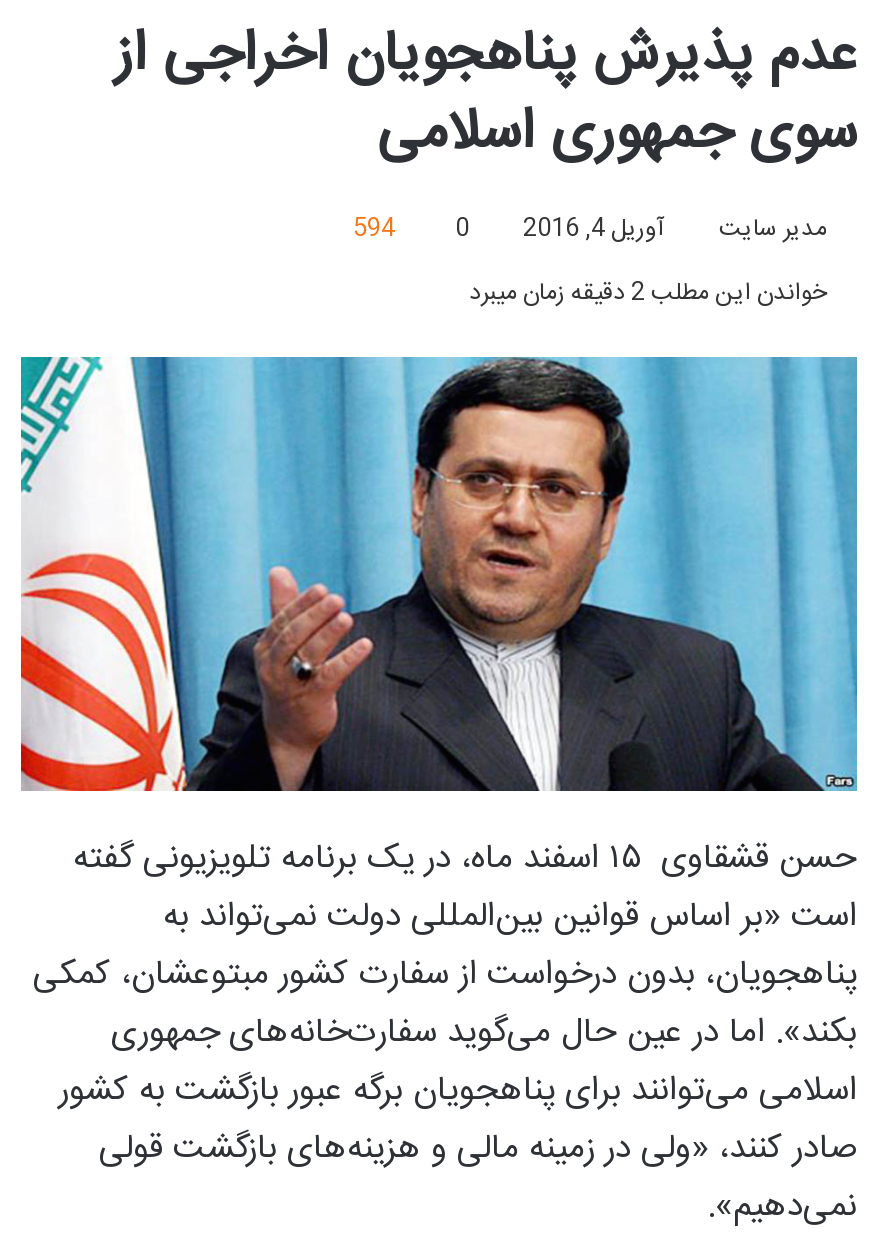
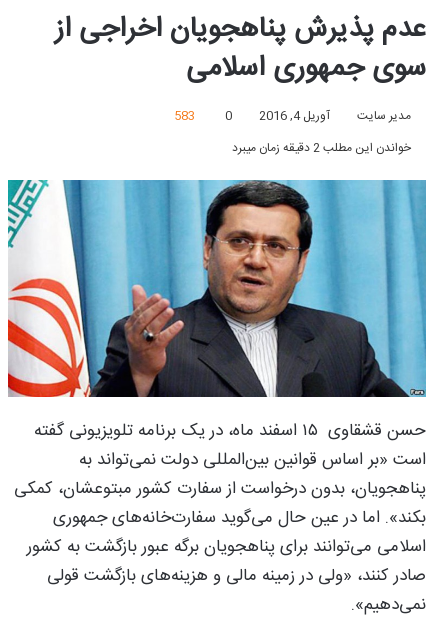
[353,209,469,249] 594 0 -> [174,106,232,126] 583 0

